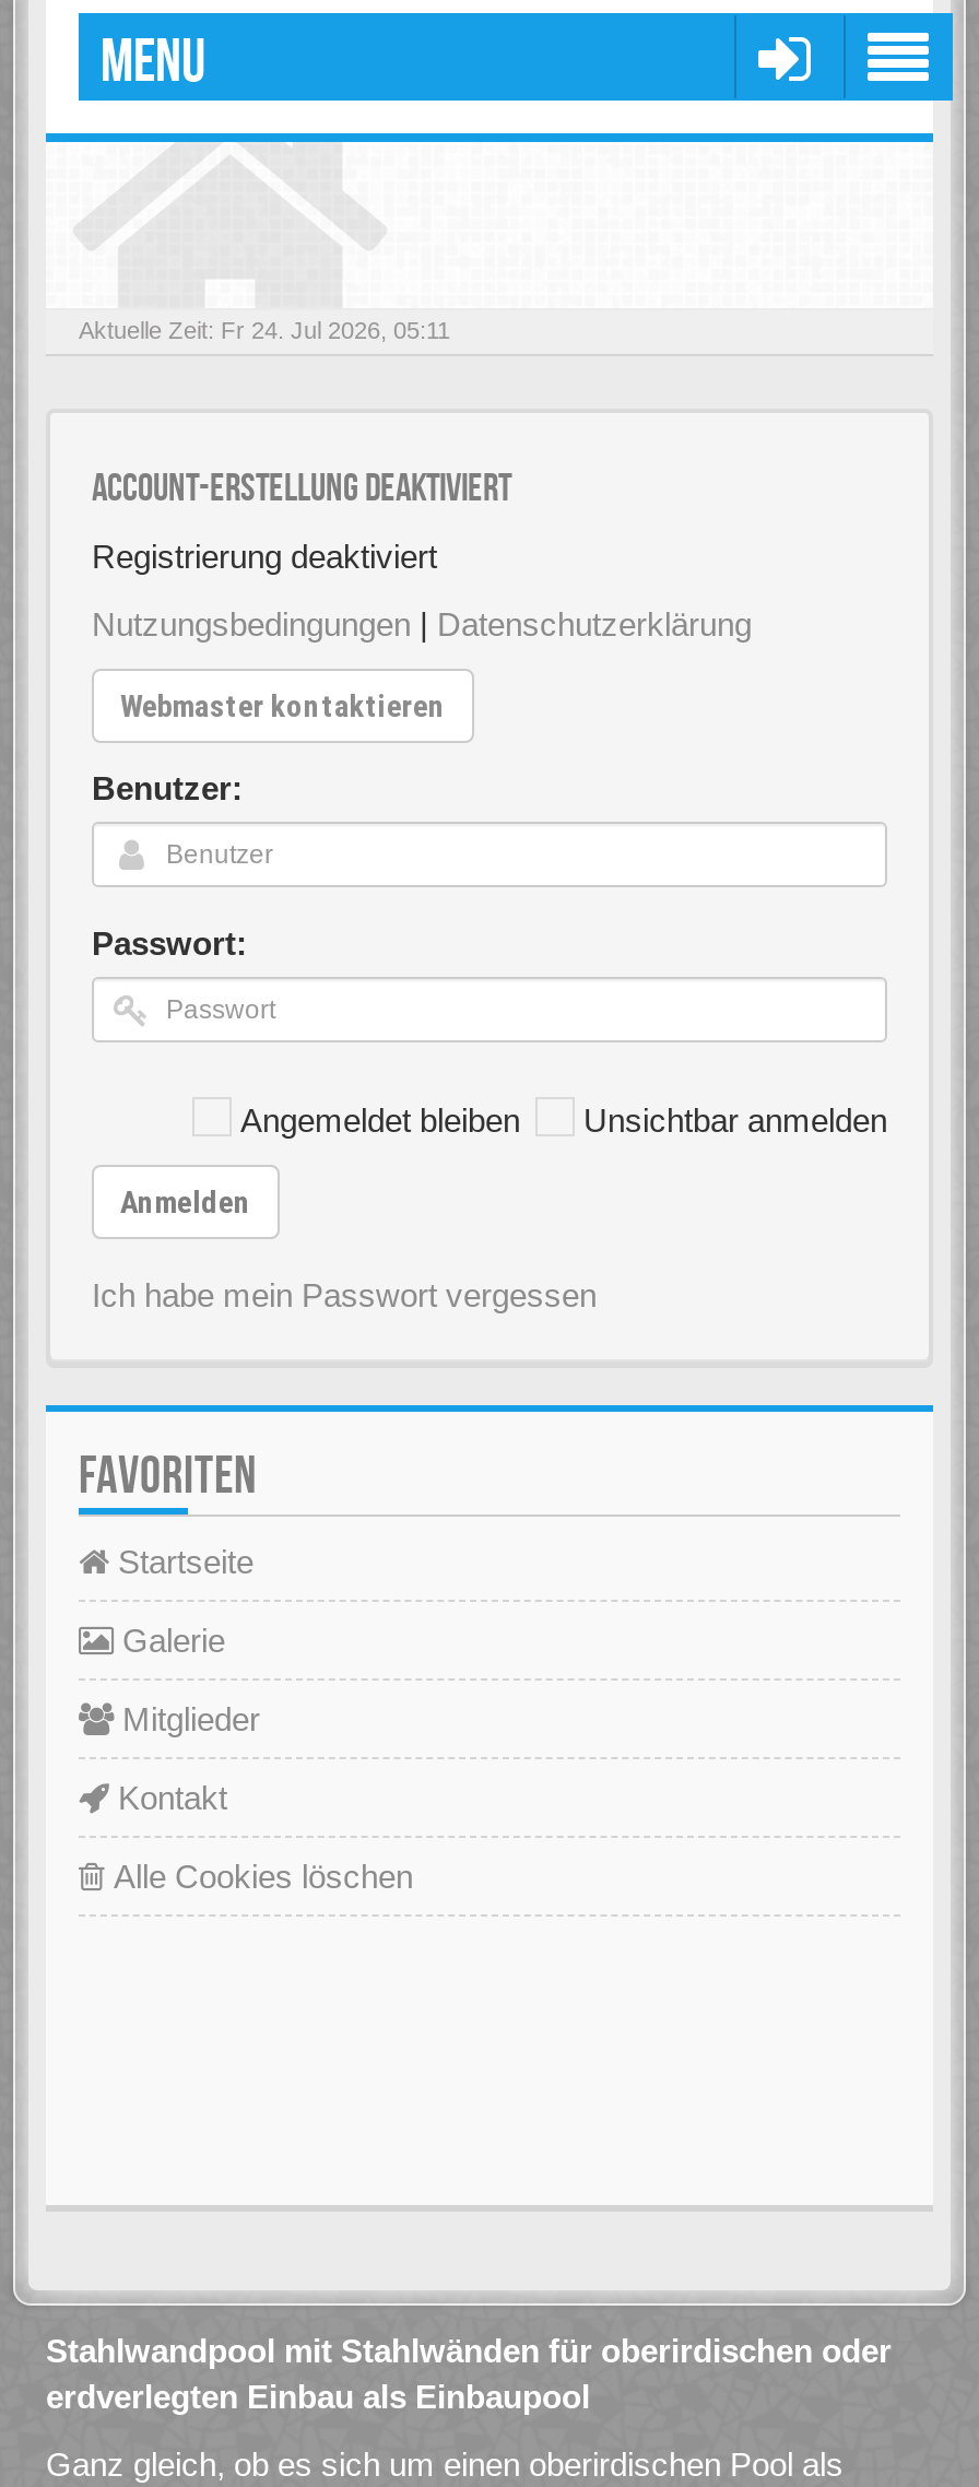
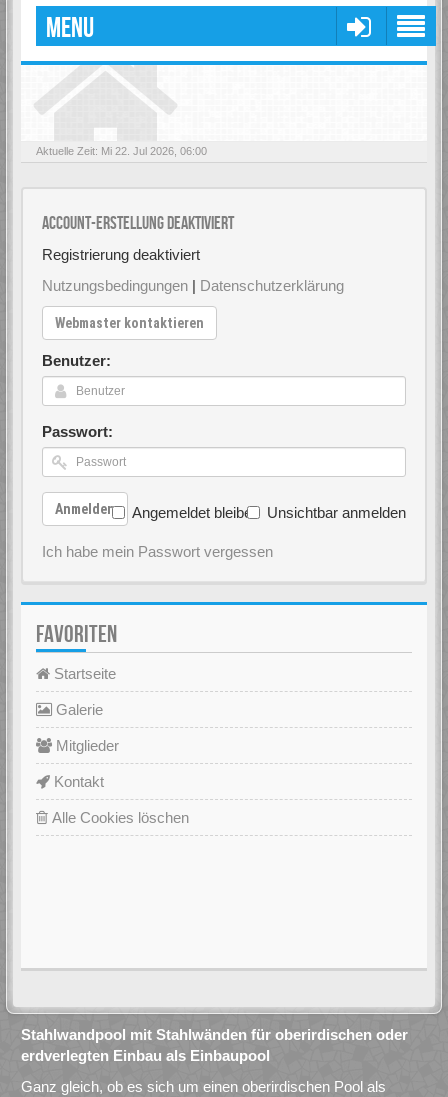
[79,317,450,343] Aktuelle Zeit: Fr 24. Jul 2026, 05:11 -> [36,145,207,157] Aktuelle Zeit: Mi 22. Jul 2026, 06:00

